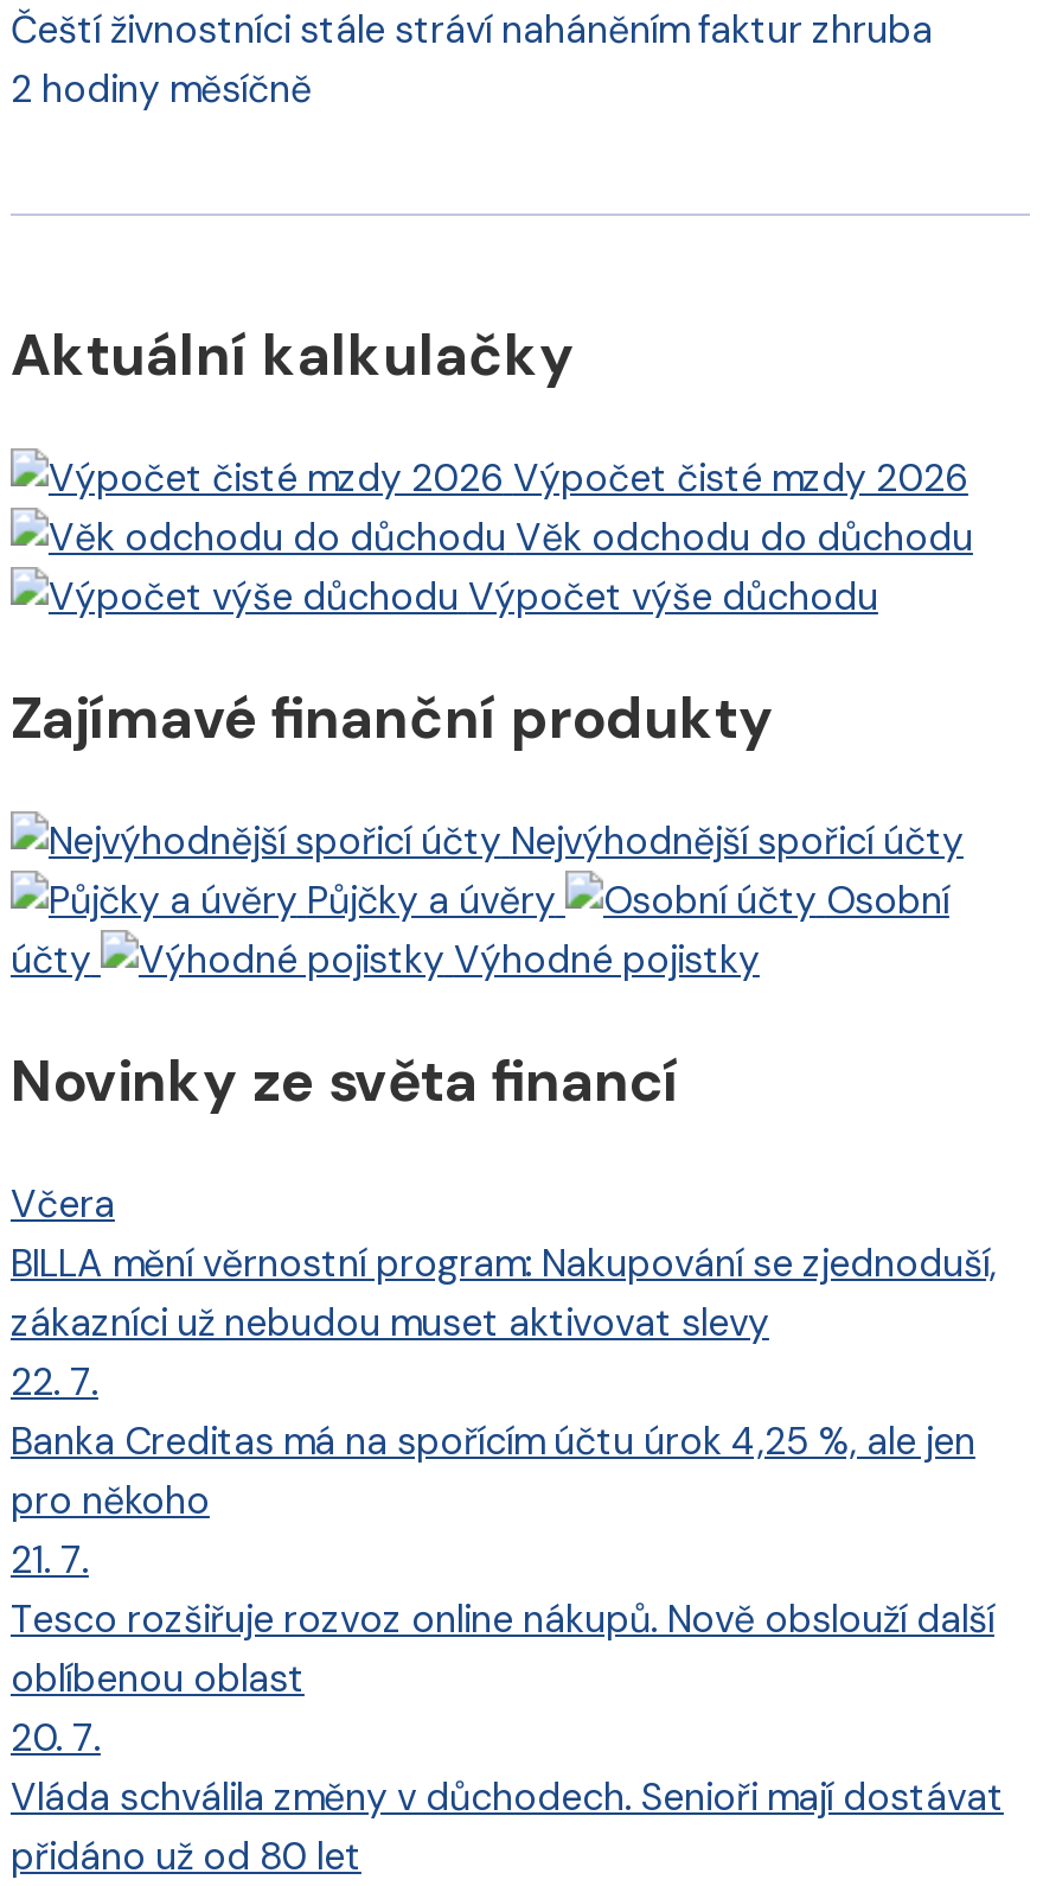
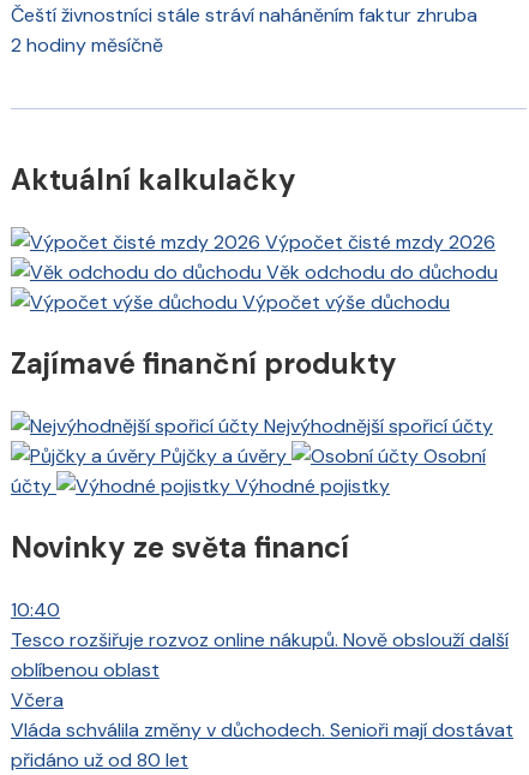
[11,1178,997,1584] Včera | BILLA mění věrnostní program: Nakupování se zjednoduší, | zákazníci už nebudou muset aktivovat slevy | 22. 7. | Banka Creditas má na spořícím účtu úrok 4,25 %, ale jen | pro někoho | 21. 7. -> [11,597,60,622] 10:40
[11,1712,101,1761] 20. 7. -> [11,687,64,712] Včera

